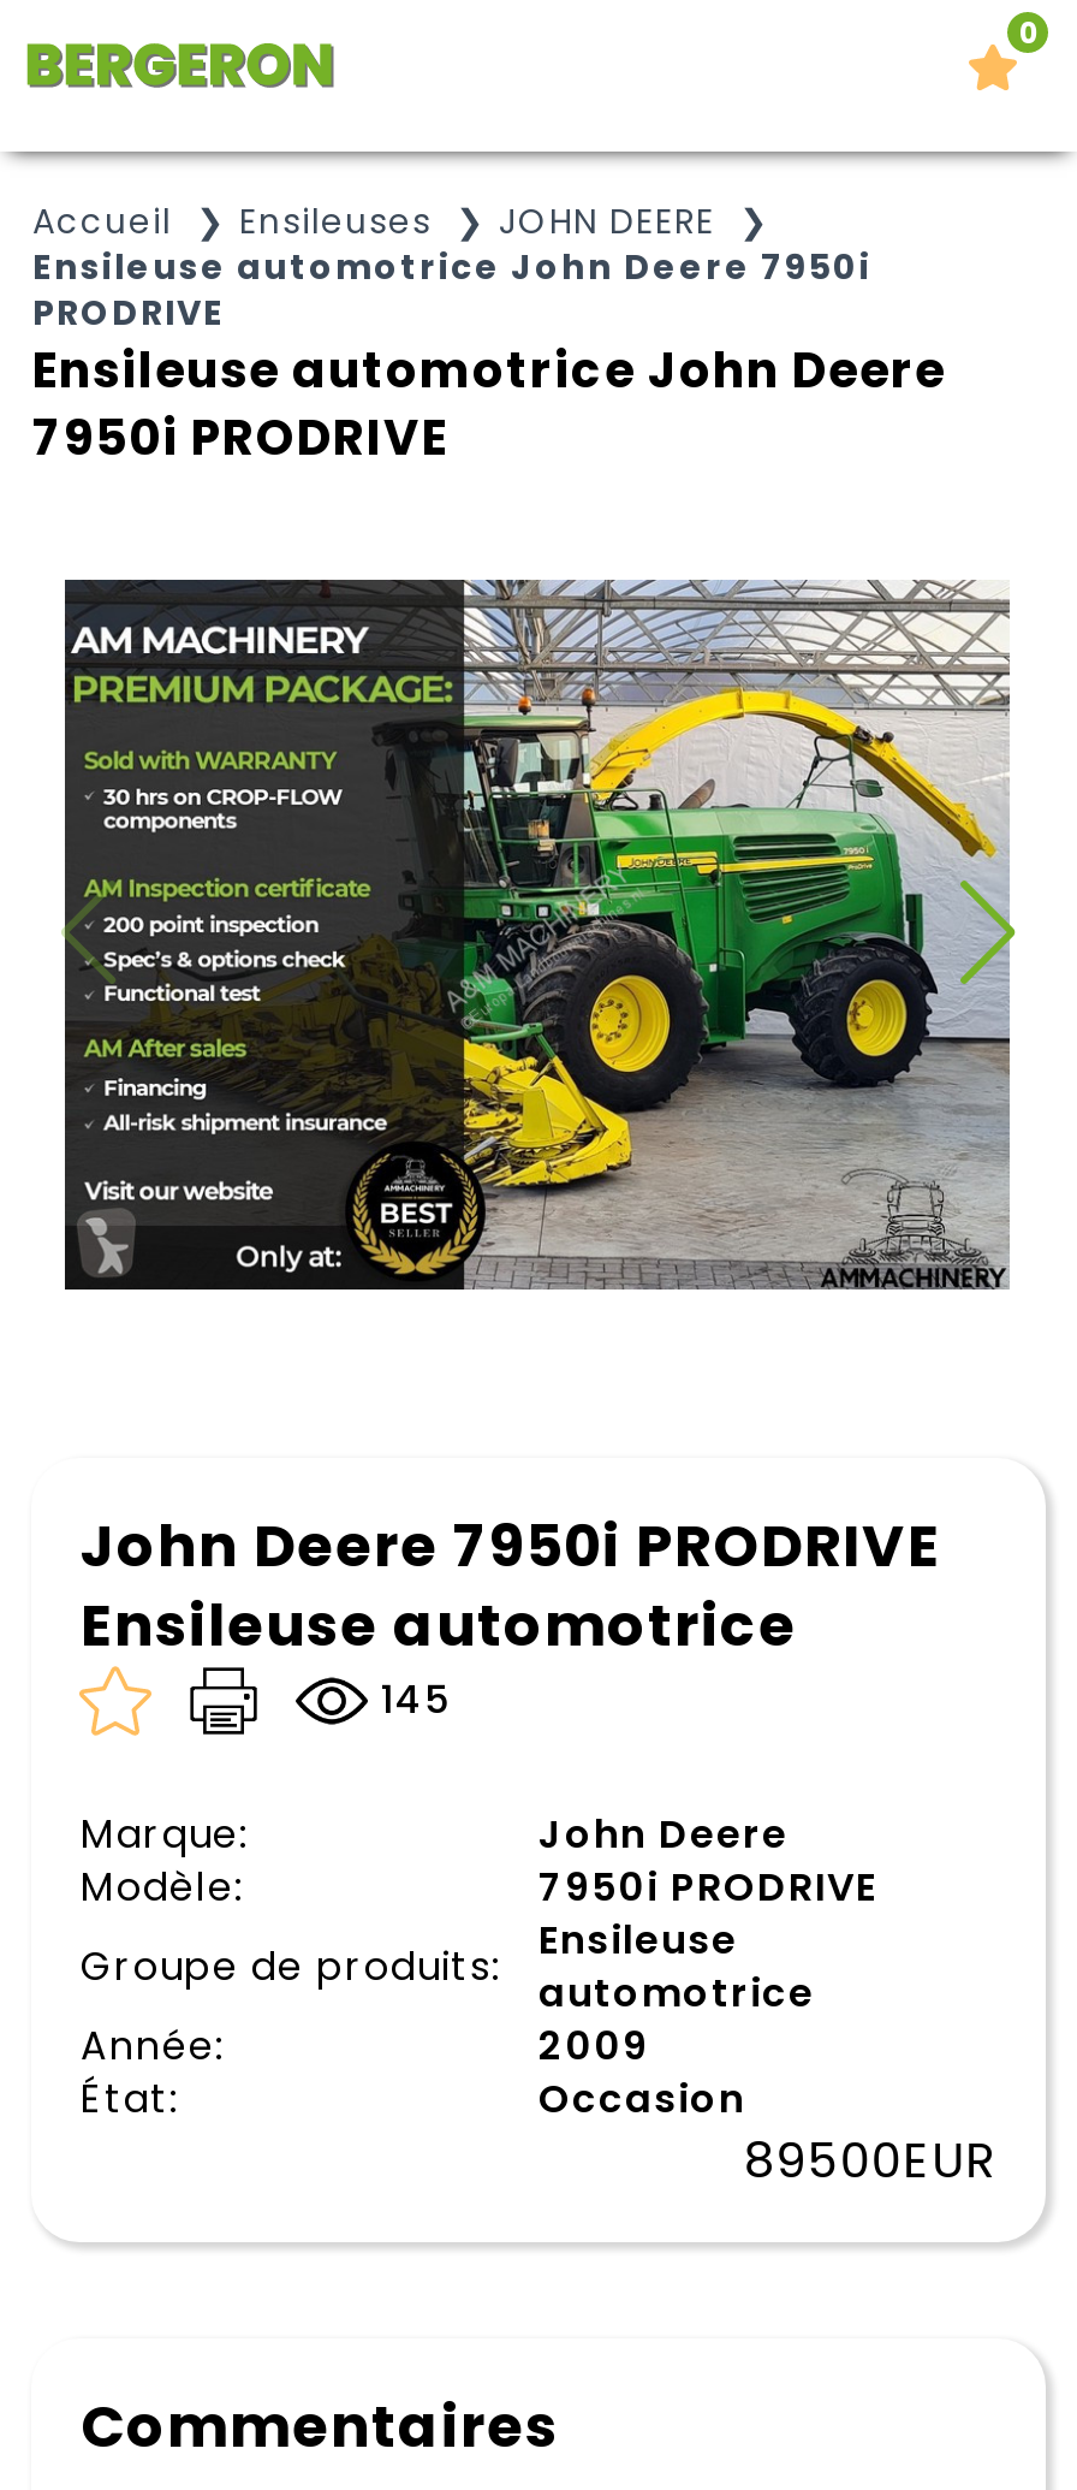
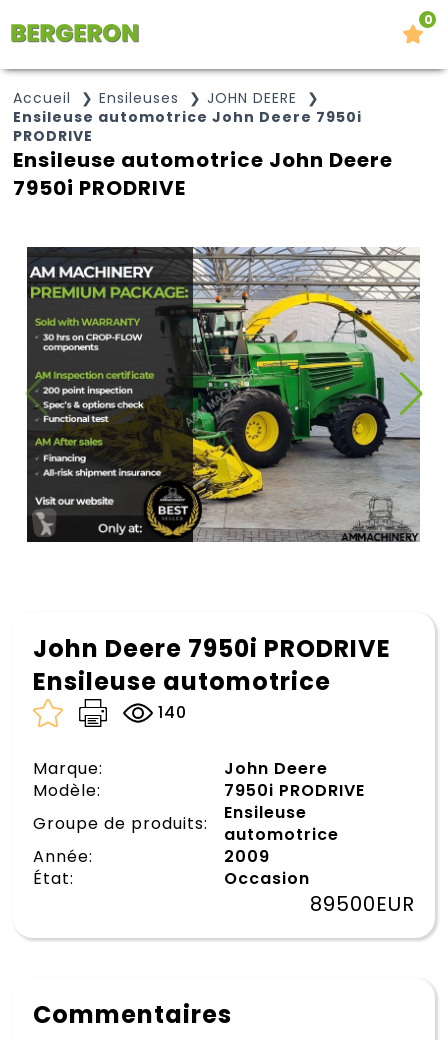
[381,1671,451,1727] 145 -> [158,701,187,724] 140

